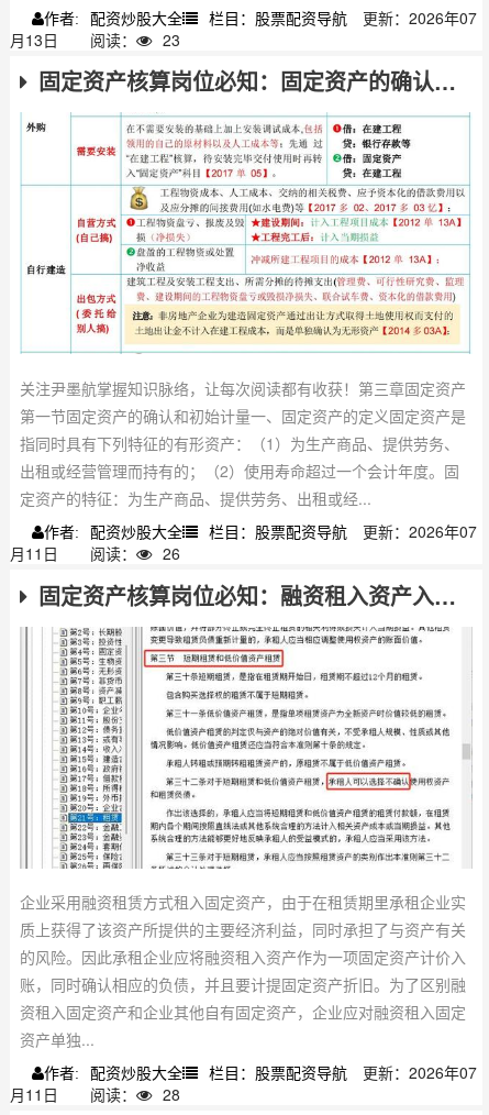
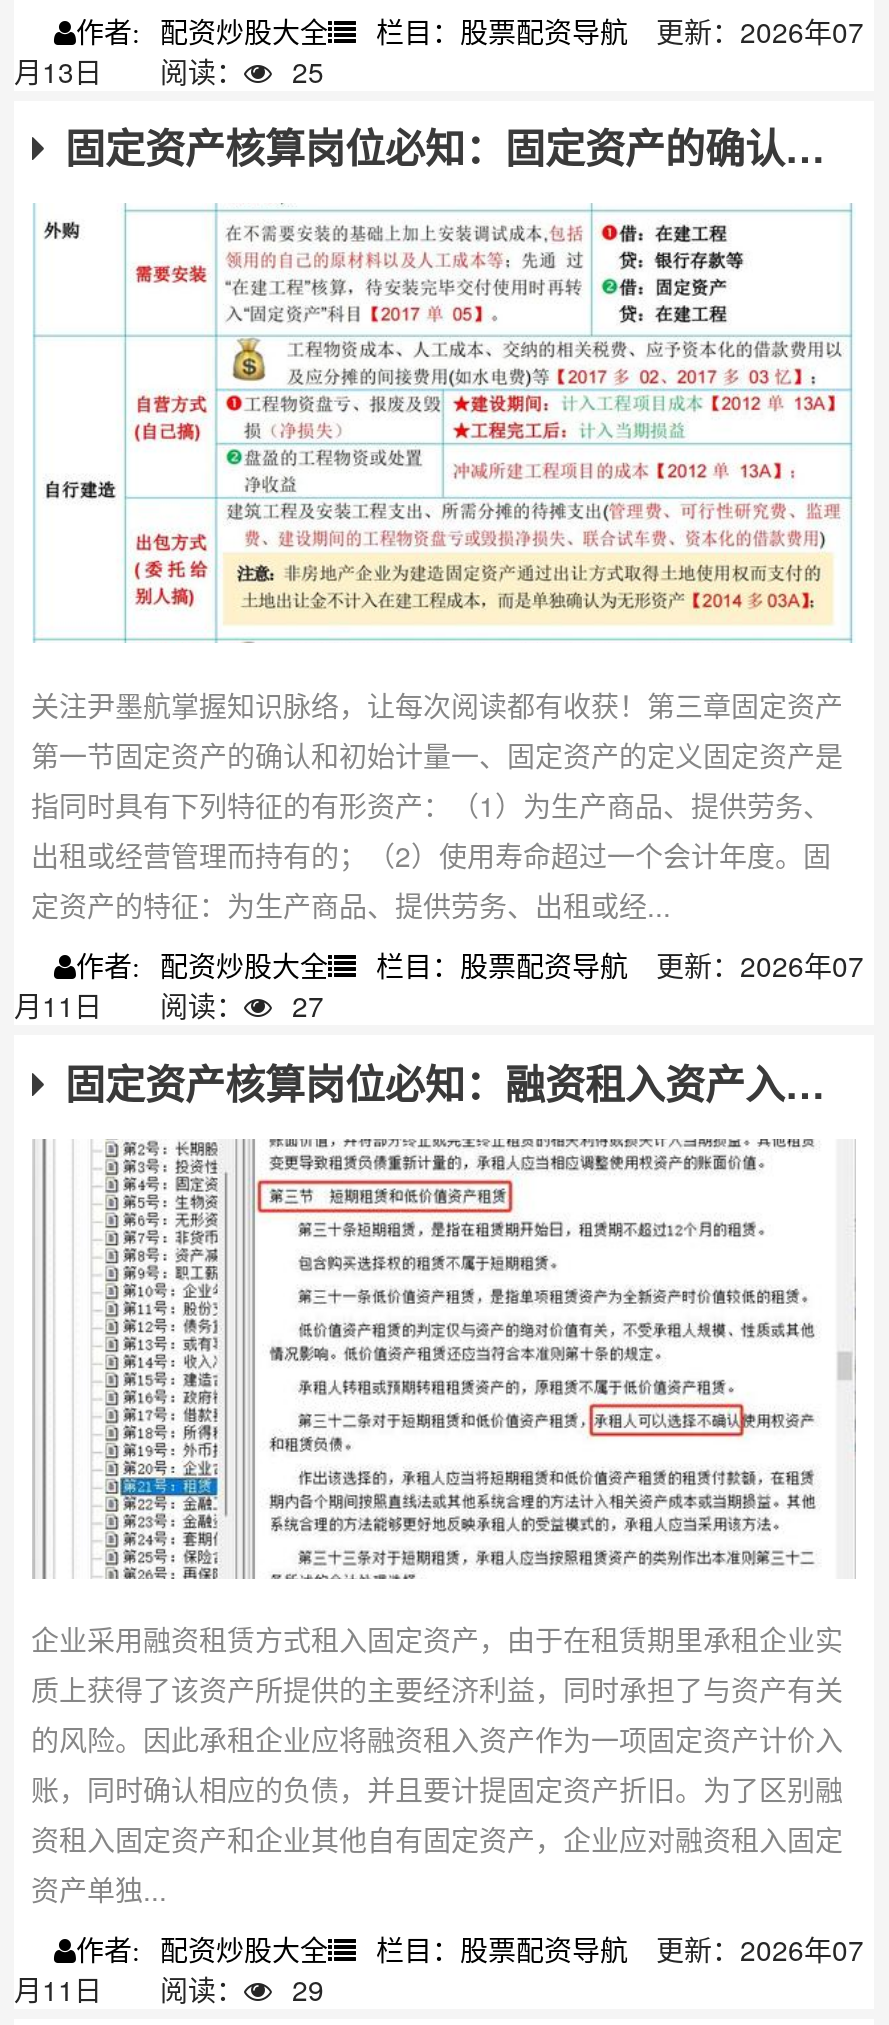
[10,28,180,50] 月13日 阅读： 23 -> [14,51,324,91] 月13日 阅读： 25
[10,542,180,564] 月11日 阅读： 26 -> [14,985,324,1025] 月11日 阅读： 27
[10,1084,180,1106] 月11日 阅读： 28 -> [14,1970,324,2010] 月11日 阅读： 29

